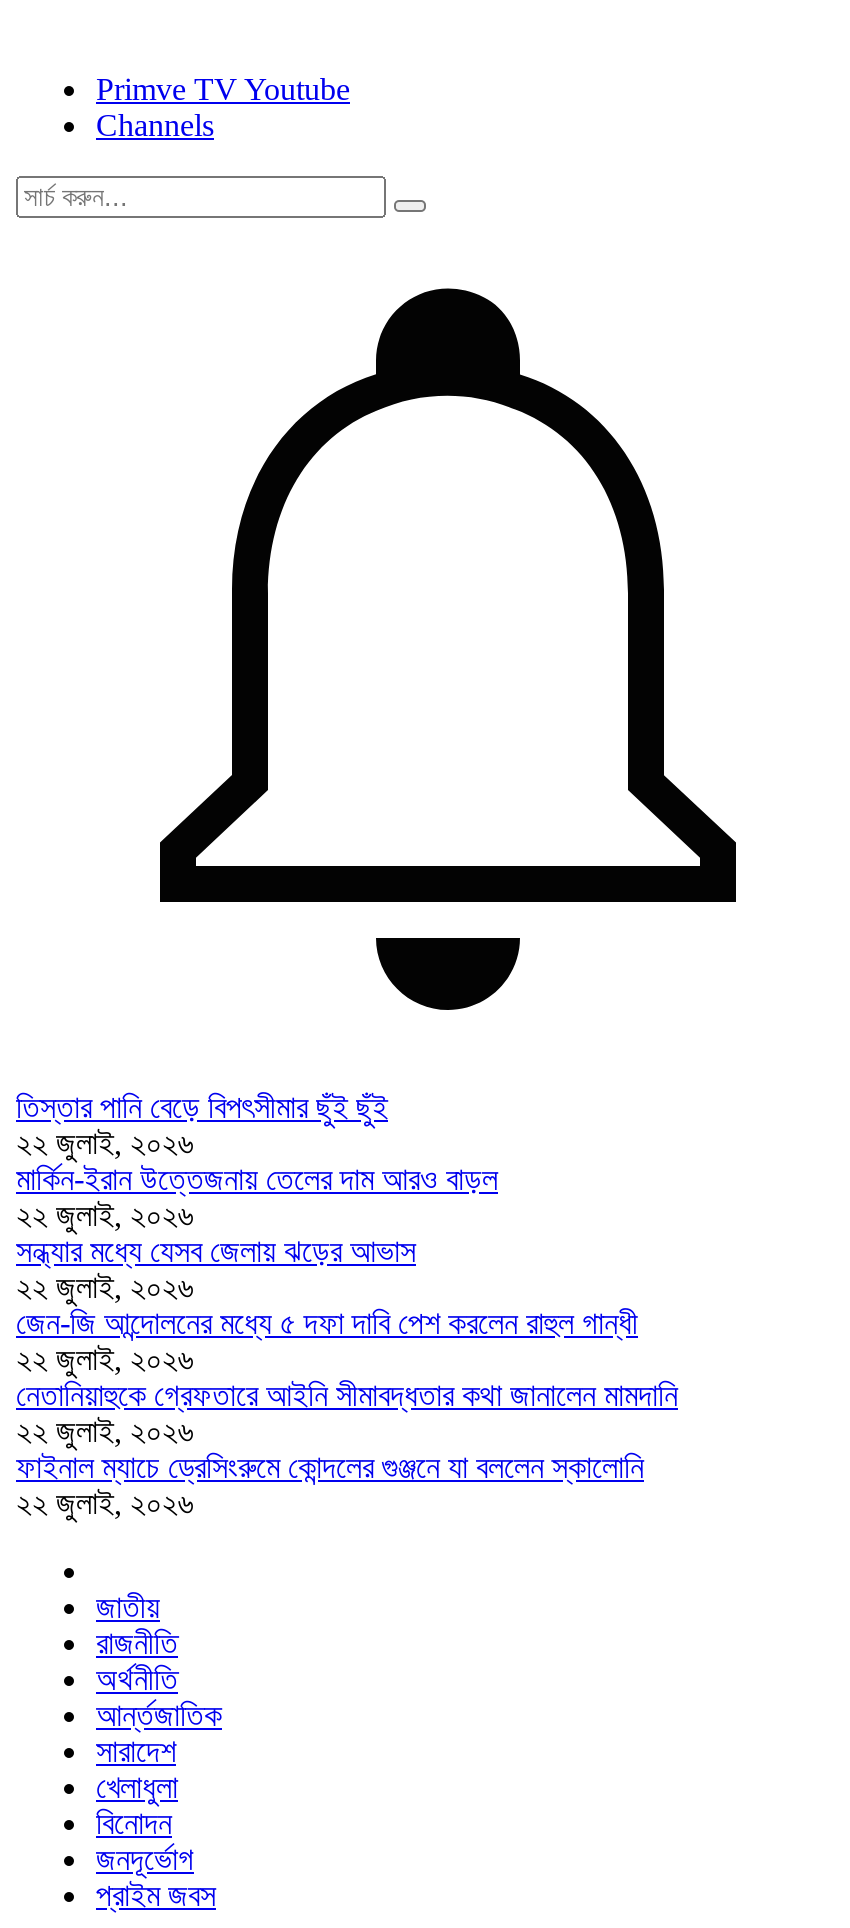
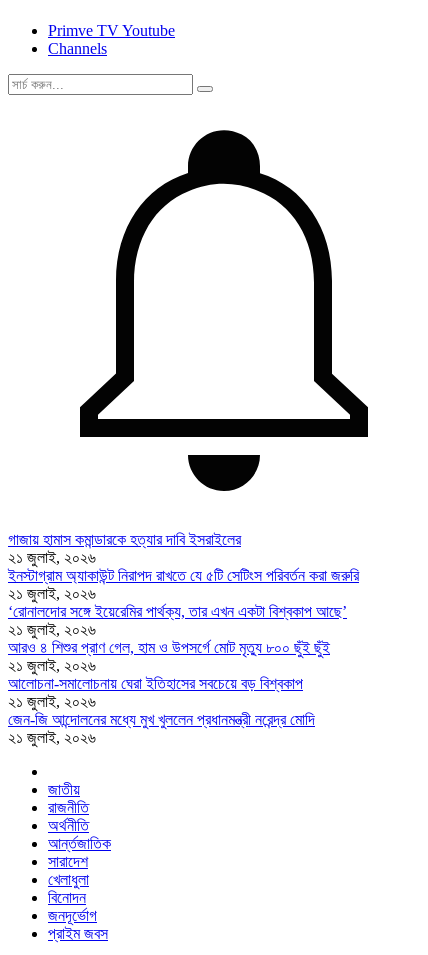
[16,1090,678,1520] তিস্তার পানি বেড়ে বিপৎসীমার ছুঁই ছুঁই | ২২ জুলাই, ২০২৬ | মার্কিন-ইরান উত্তেজনায় তেলের দাম আরও বাড়ল | ২২ জুলাই, ২০২৬ | সন্ধ্যার মধ্যে যেসব জেলায় ঝড়ের আভাস | ২২ জুলাই, ২০২৬ | জেন-জি আন্দোলনের মধ্যে ৫ দফা দাবি পেশ করলেন রাহুল গান্ধী | ২২ জুলাই, ২০২৬ | নেতানিয়াহুকে গ্রেফতারে আইনি সীমাবদ্ধতার কথা জানালেন মামদানি | ২২ জুলাই, ২০২৬ | ফাইনাল ম্যাচে ড্রেসিংরুমে কোন্দলের গুঞ্জনে যা বললেন স্কালোনি | ২২ জুলাই, ২০২৬ -> [8,531,359,746] গাজায় হামাস কমান্ডারকে হত্যার দাবি ইসরাইলের | ২১ জুলাই, ২০২৬ | ইনস্টাগ্রাম অ্যাকাউন্ট নিরাপদ রাখতে যে ৫টি সেটিংস পরিবর্তন করা জরুরি | ২১ জুলাই, ২০২৬ | ‘রোনালদোর সঙ্গে ইয়েরেমির পার্থক্য, তার এখন একটা বিশ্বকাপ আছে’ | ২১ জুলাই, ২০২৬ | আরও ৪ শিশুর প্রাণ গেল, হাম ও উপসর্গে মোট মৃত্যু ৮০০ ছুঁই ছুঁই | ২১ জুলাই, ২০২৬ | আলোচনা-সমালোচনায় ঘেরা ইতিহাসের সবচেয়ে বড় বিশ্বকাপ | ২১ জুলাই, ২০২৬ | জেন-জি আন্দোলনের মধ্যে মুখ খুললেন প্রধানমন্ত্রী নরেন্দ্র মোদি | ২১ জুলাই, ২০২৬

